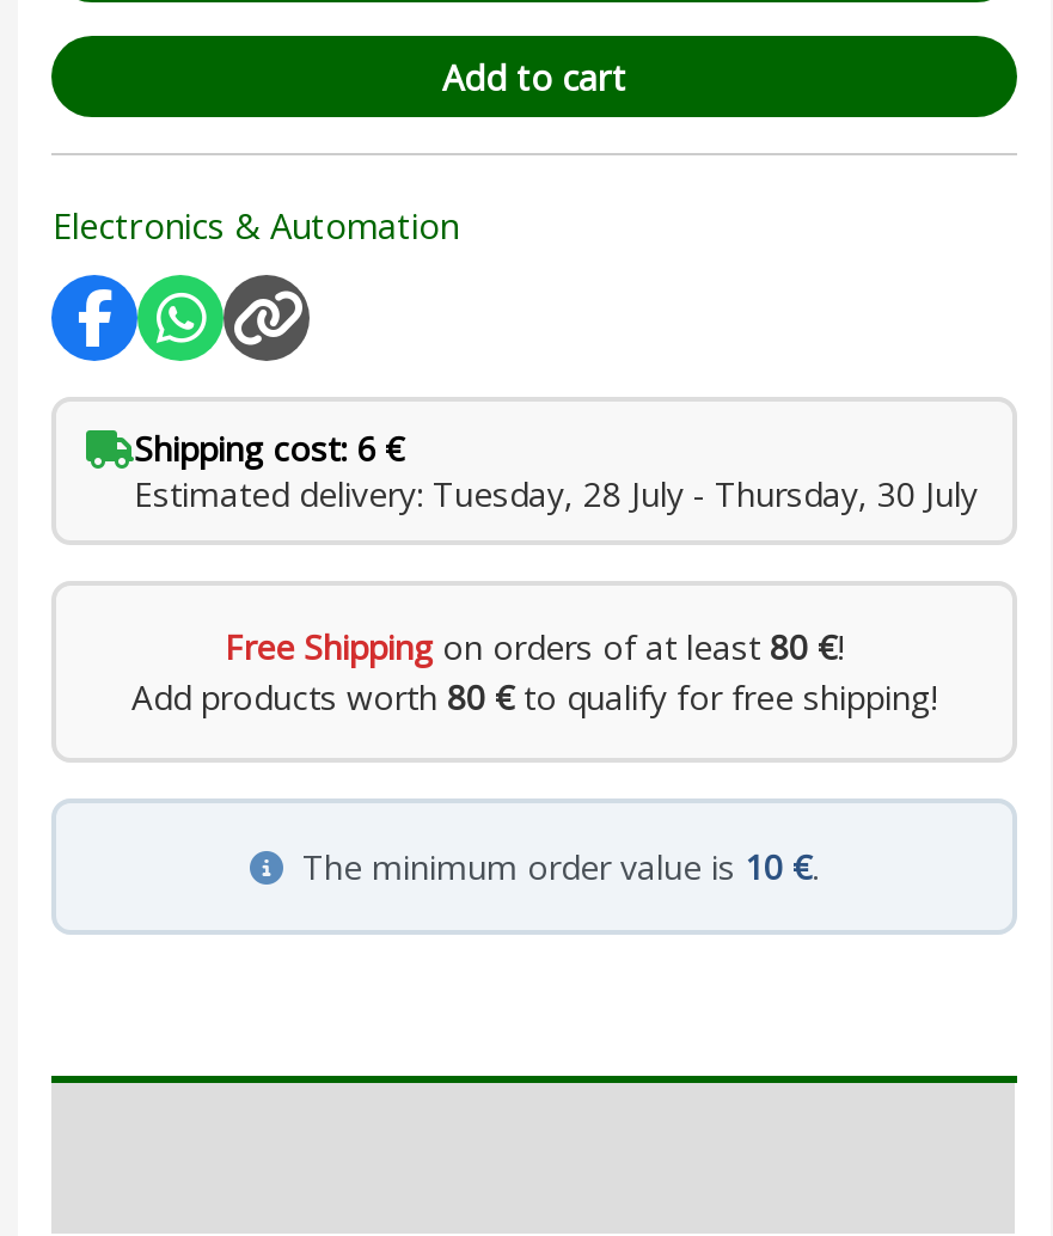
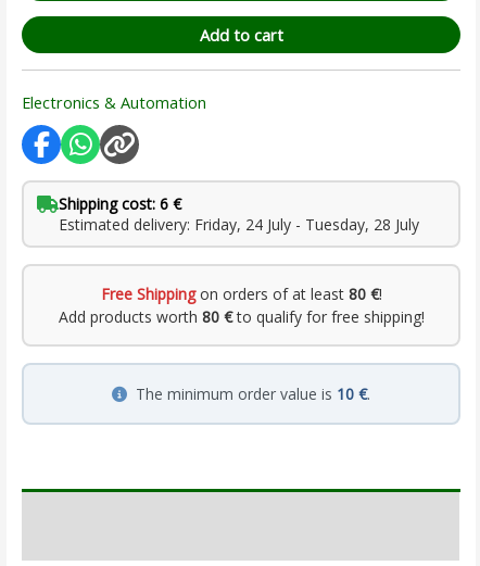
[134,472,978,517] Estimated delivery: Tuesday, 28 July - Thursday, 30 July -> [59,214,420,235] Estimated delivery: Friday, 24 July - Tuesday, 28 July

